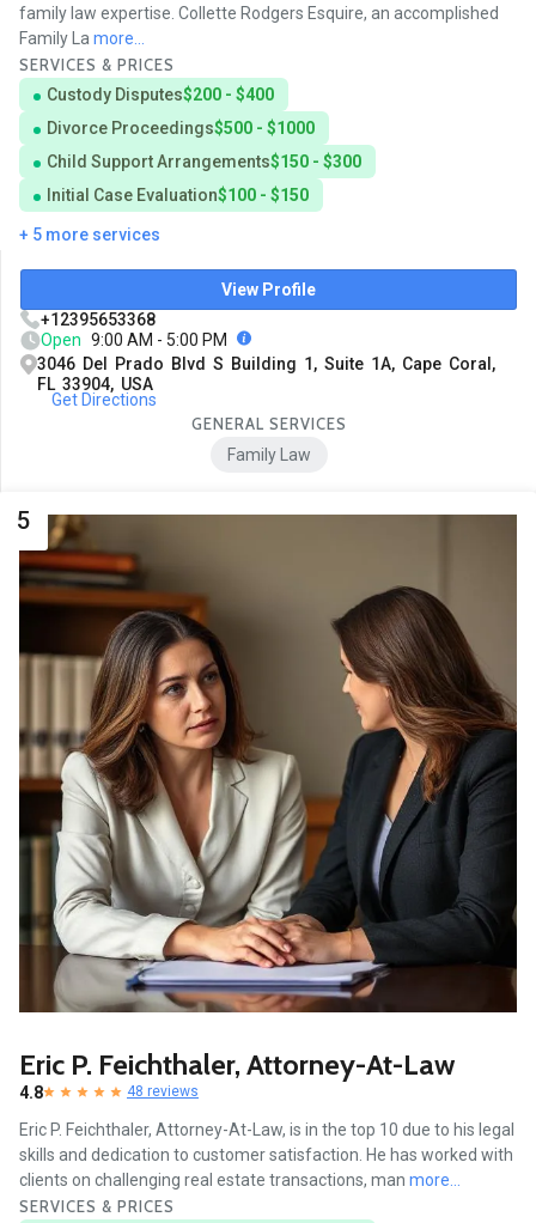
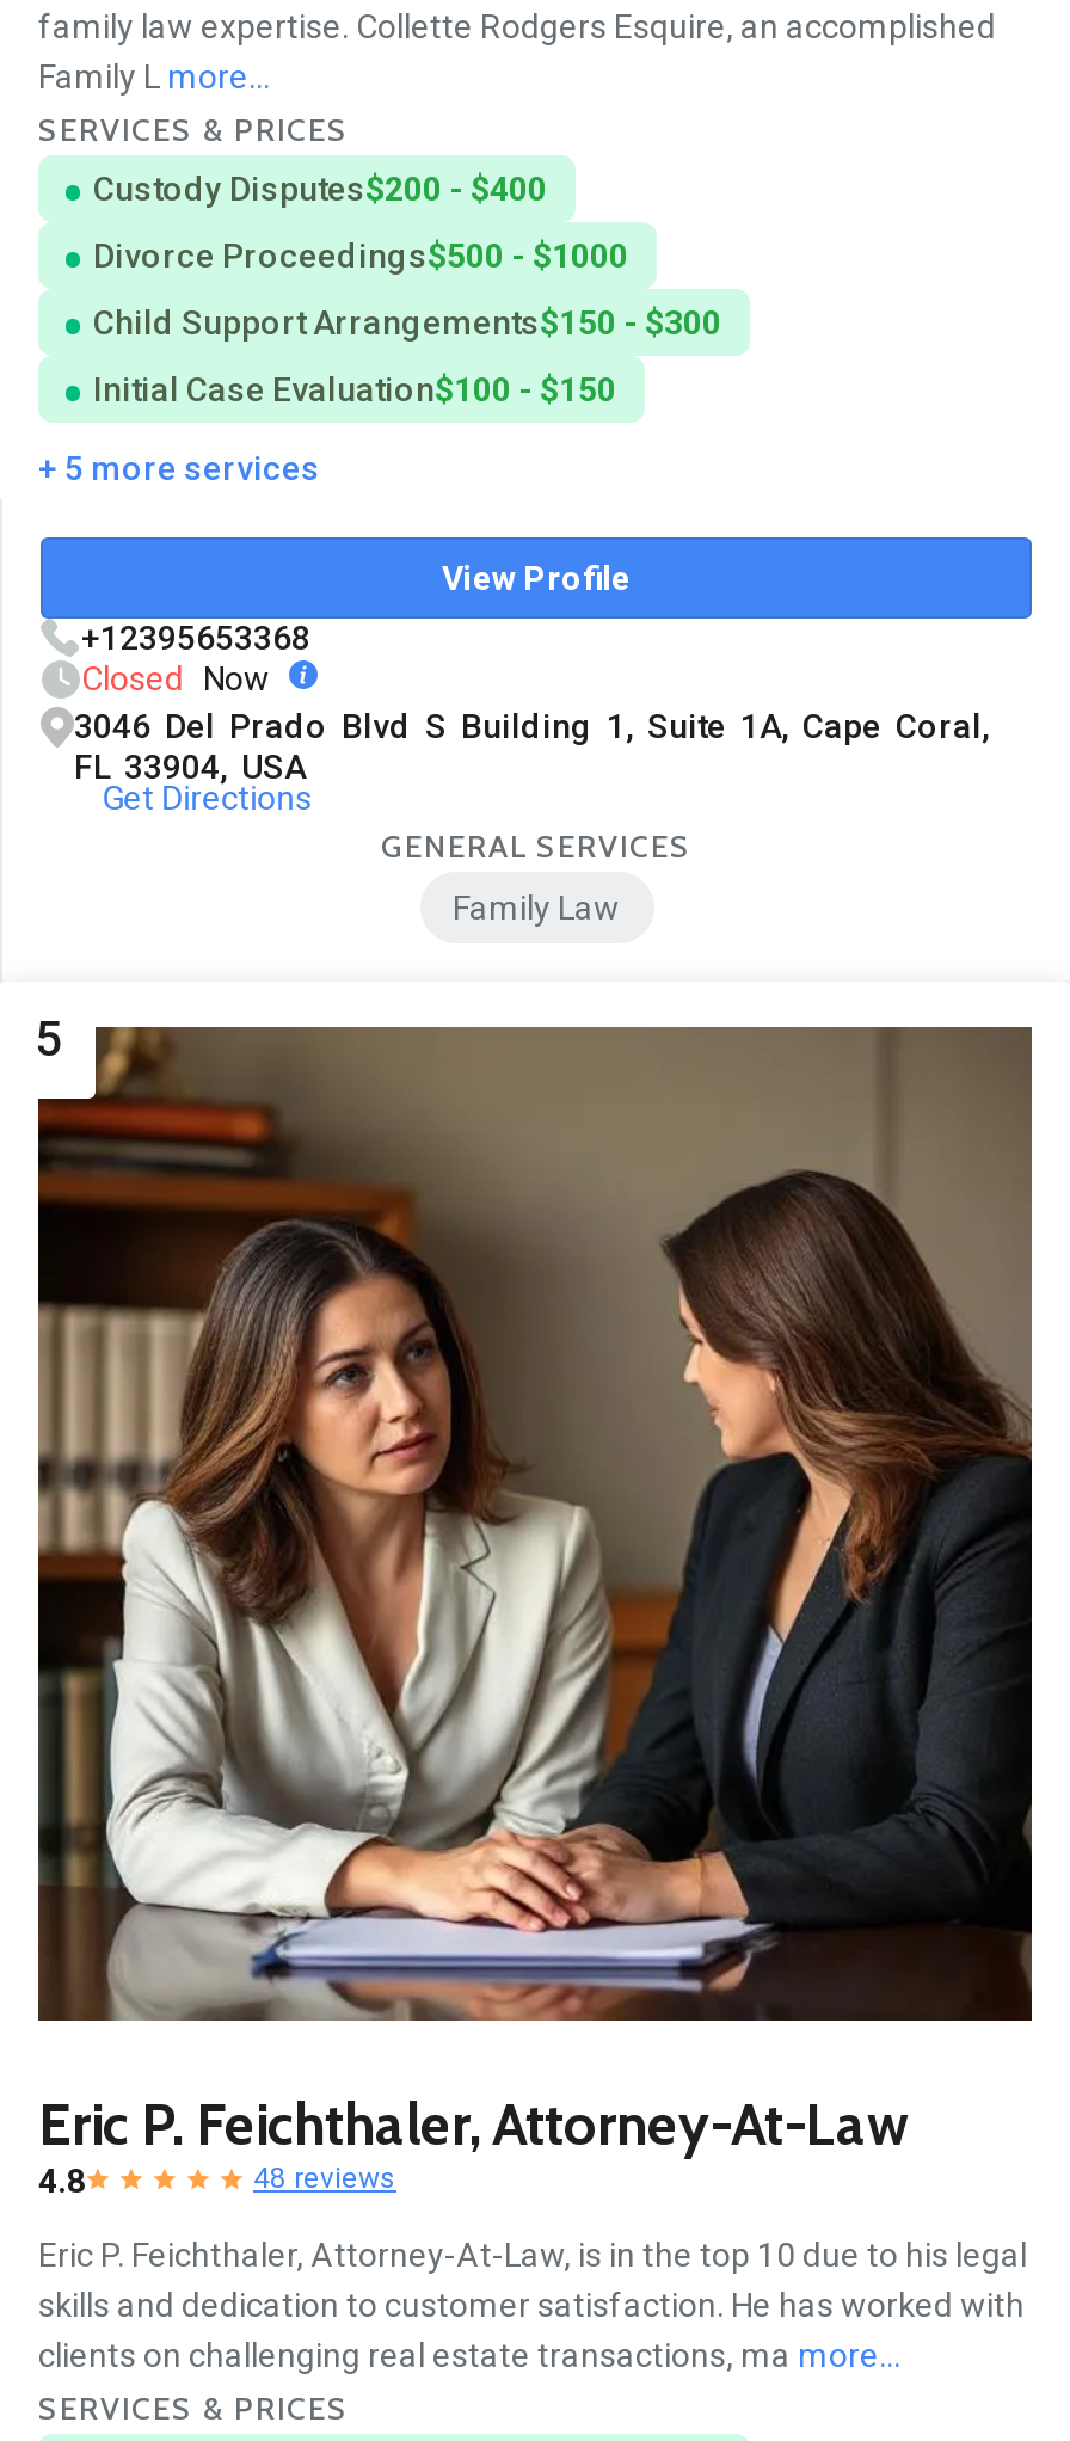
[19,29,145,48] Family La more... -> [38,59,270,97] Family L more...
[41,331,227,350] Open 9:00 AM - 5:00 PM -> [81,660,270,699] Closed Now
[19,1171,461,1190] clients on challenging real estate transactions, man more... -> [38,2336,900,2375] clients on challenging real estate transactions, ma more...

